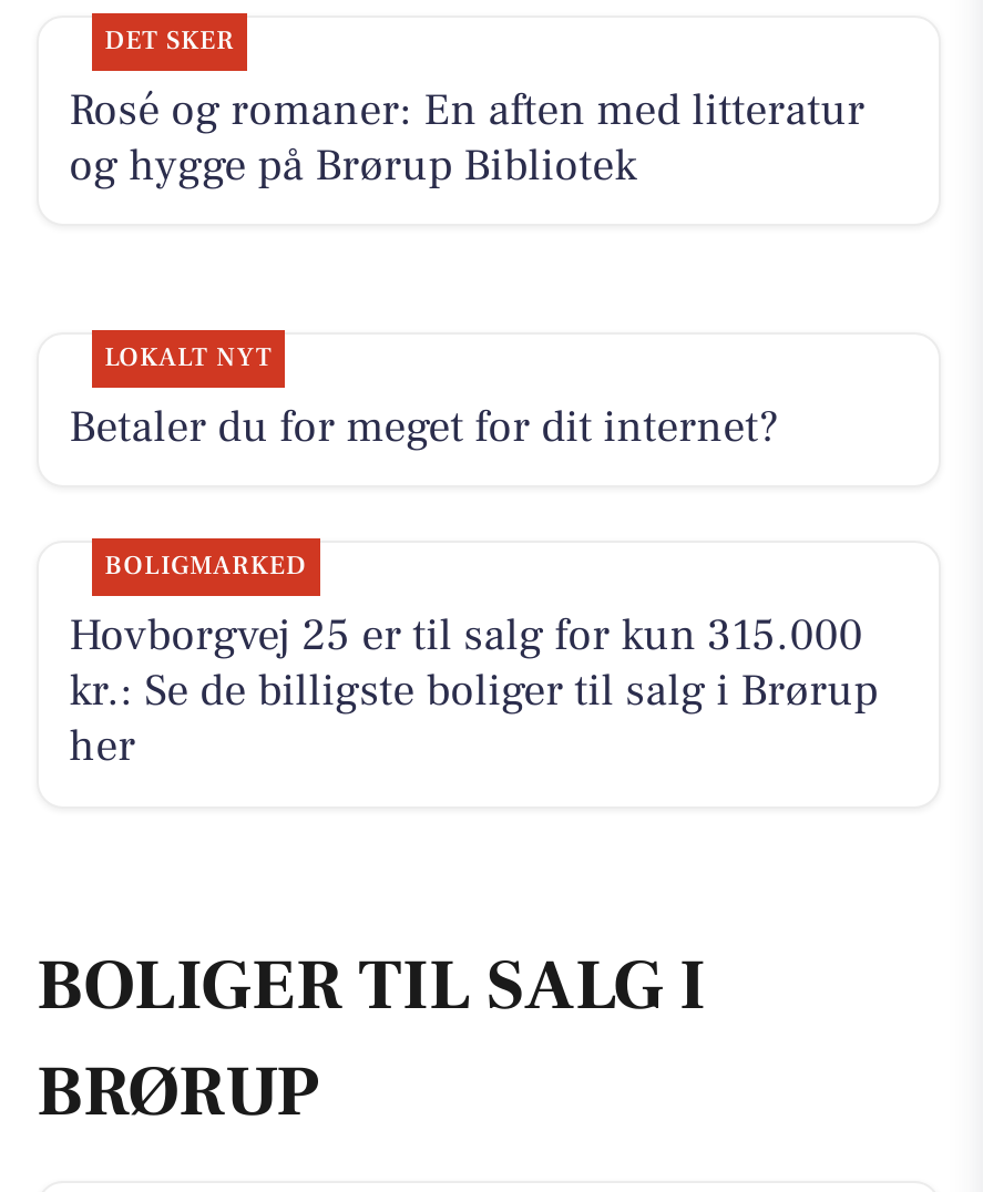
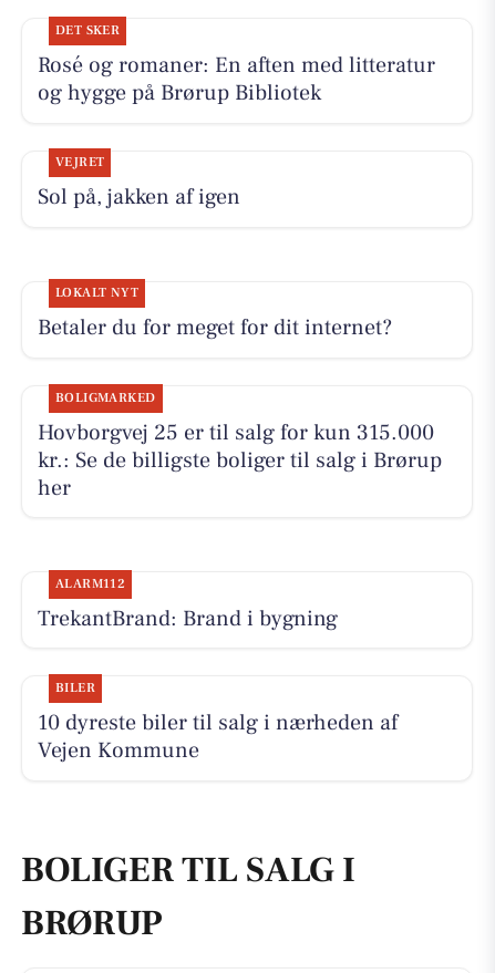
none -> [37,154,240,212] VEJRET | Sol på, jakken af igen
none -> [37,575,397,765] ALARM112 | TrekantBrand: Brand i bygning | BILER | 10 dyreste biler til salg i nærheden af | Vejen Kommune

